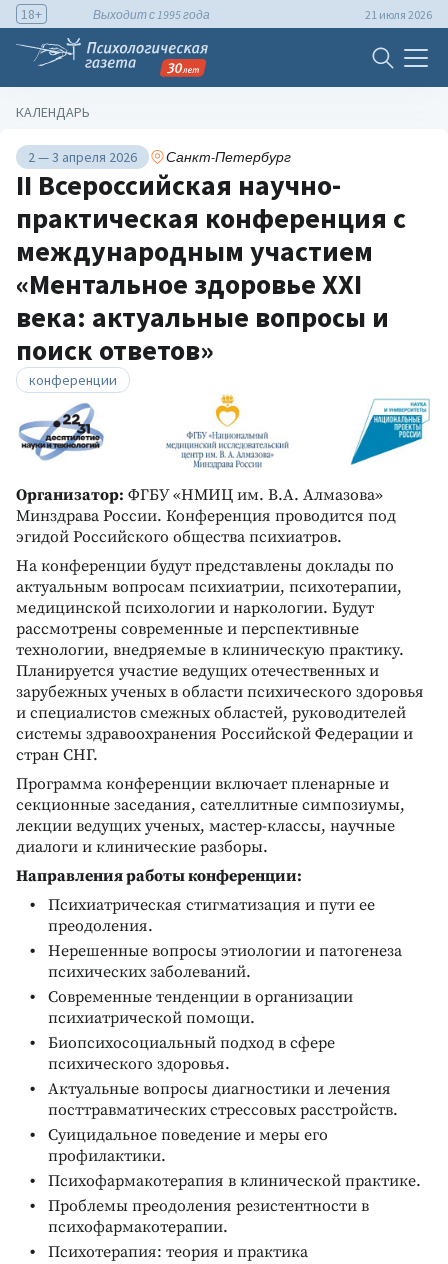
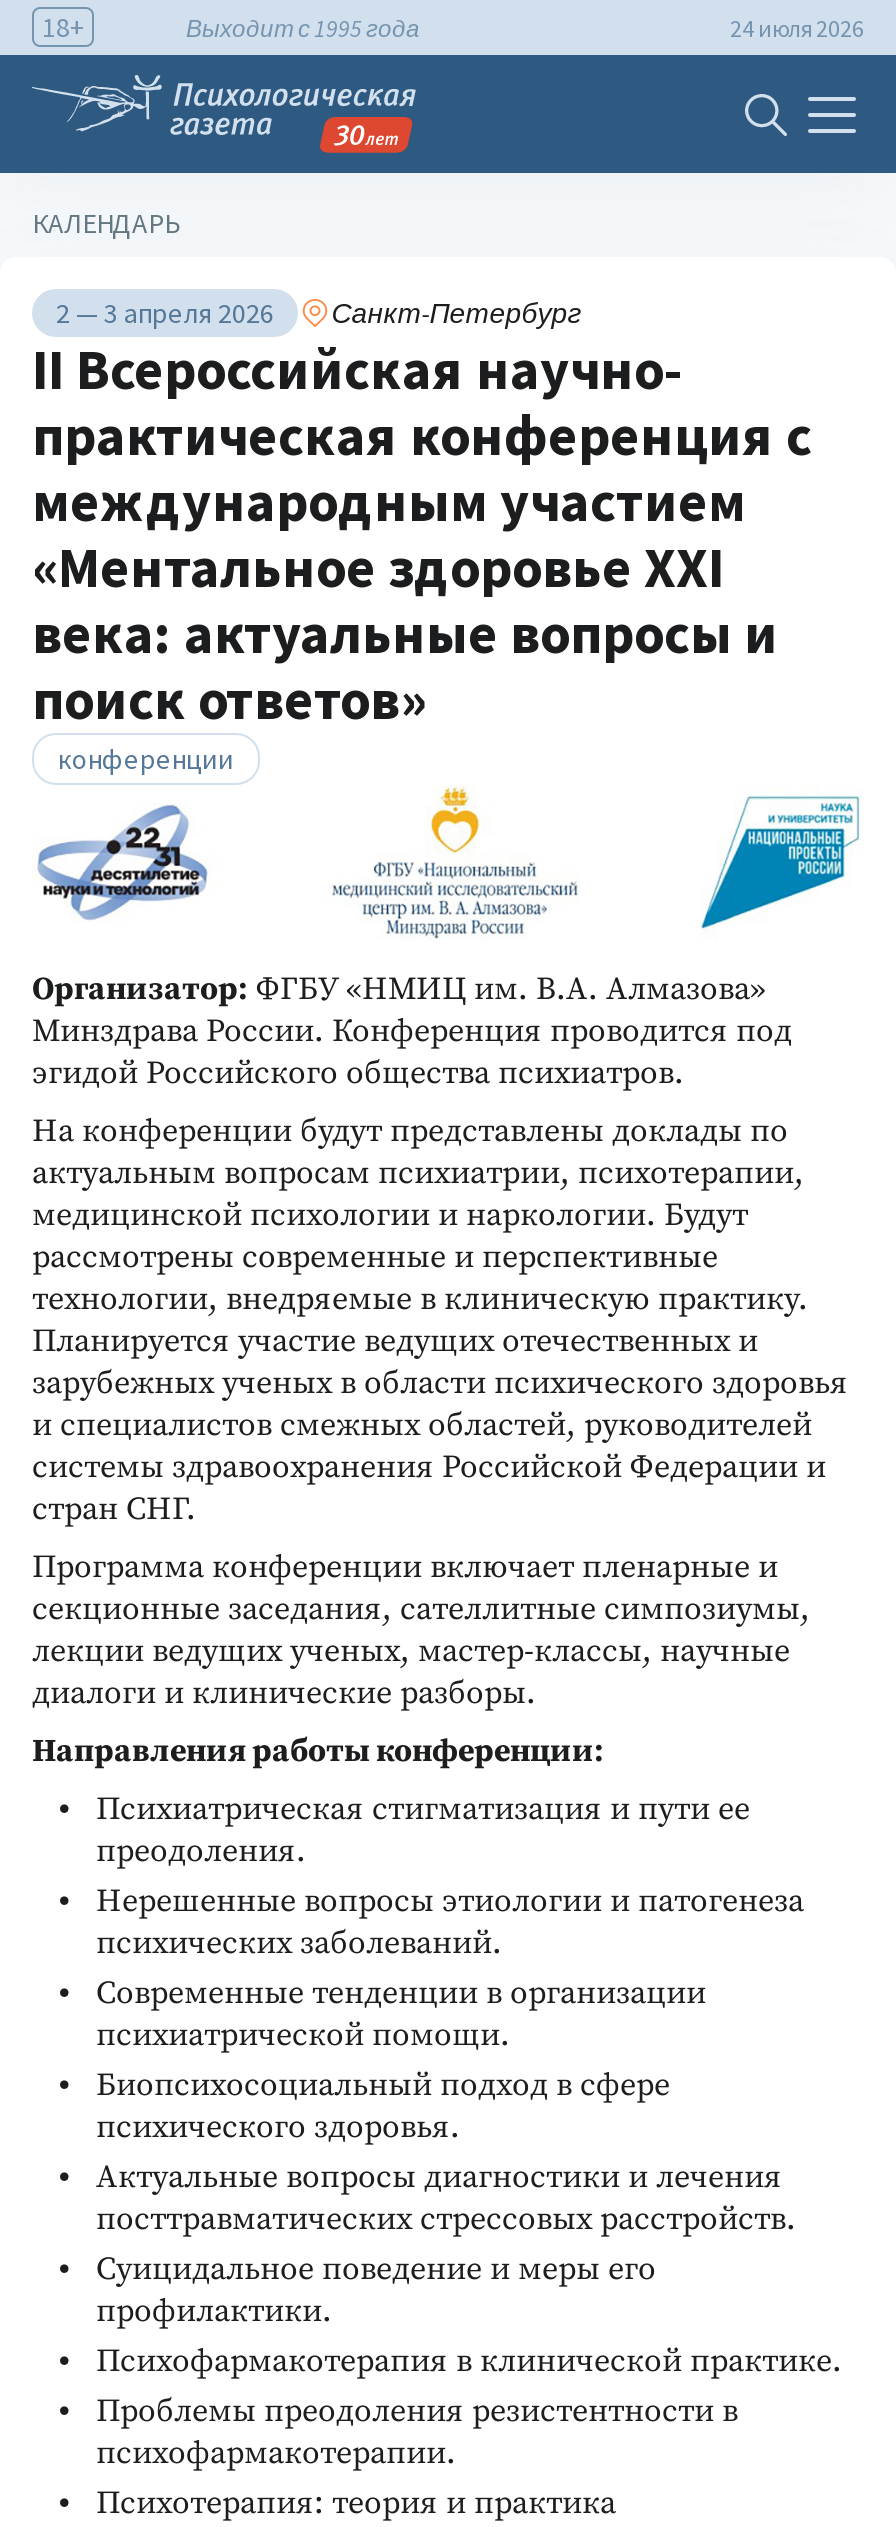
[365,6,432,21] 21 июля 2026 -> [730,12,864,42] 24 июля 2026

